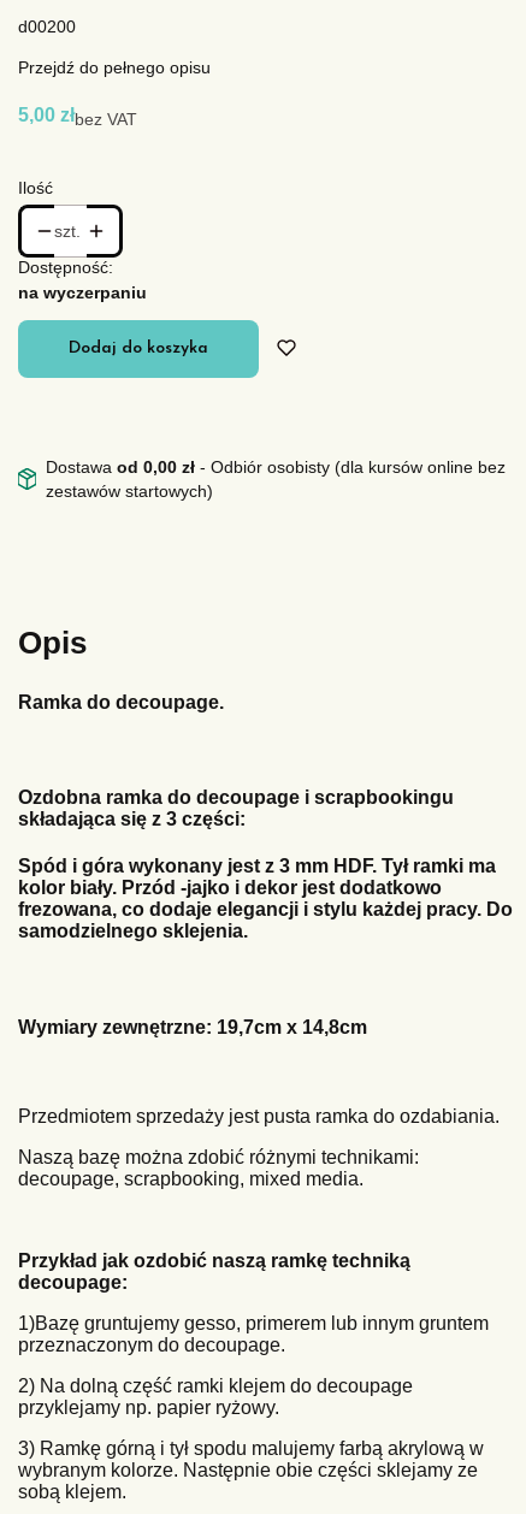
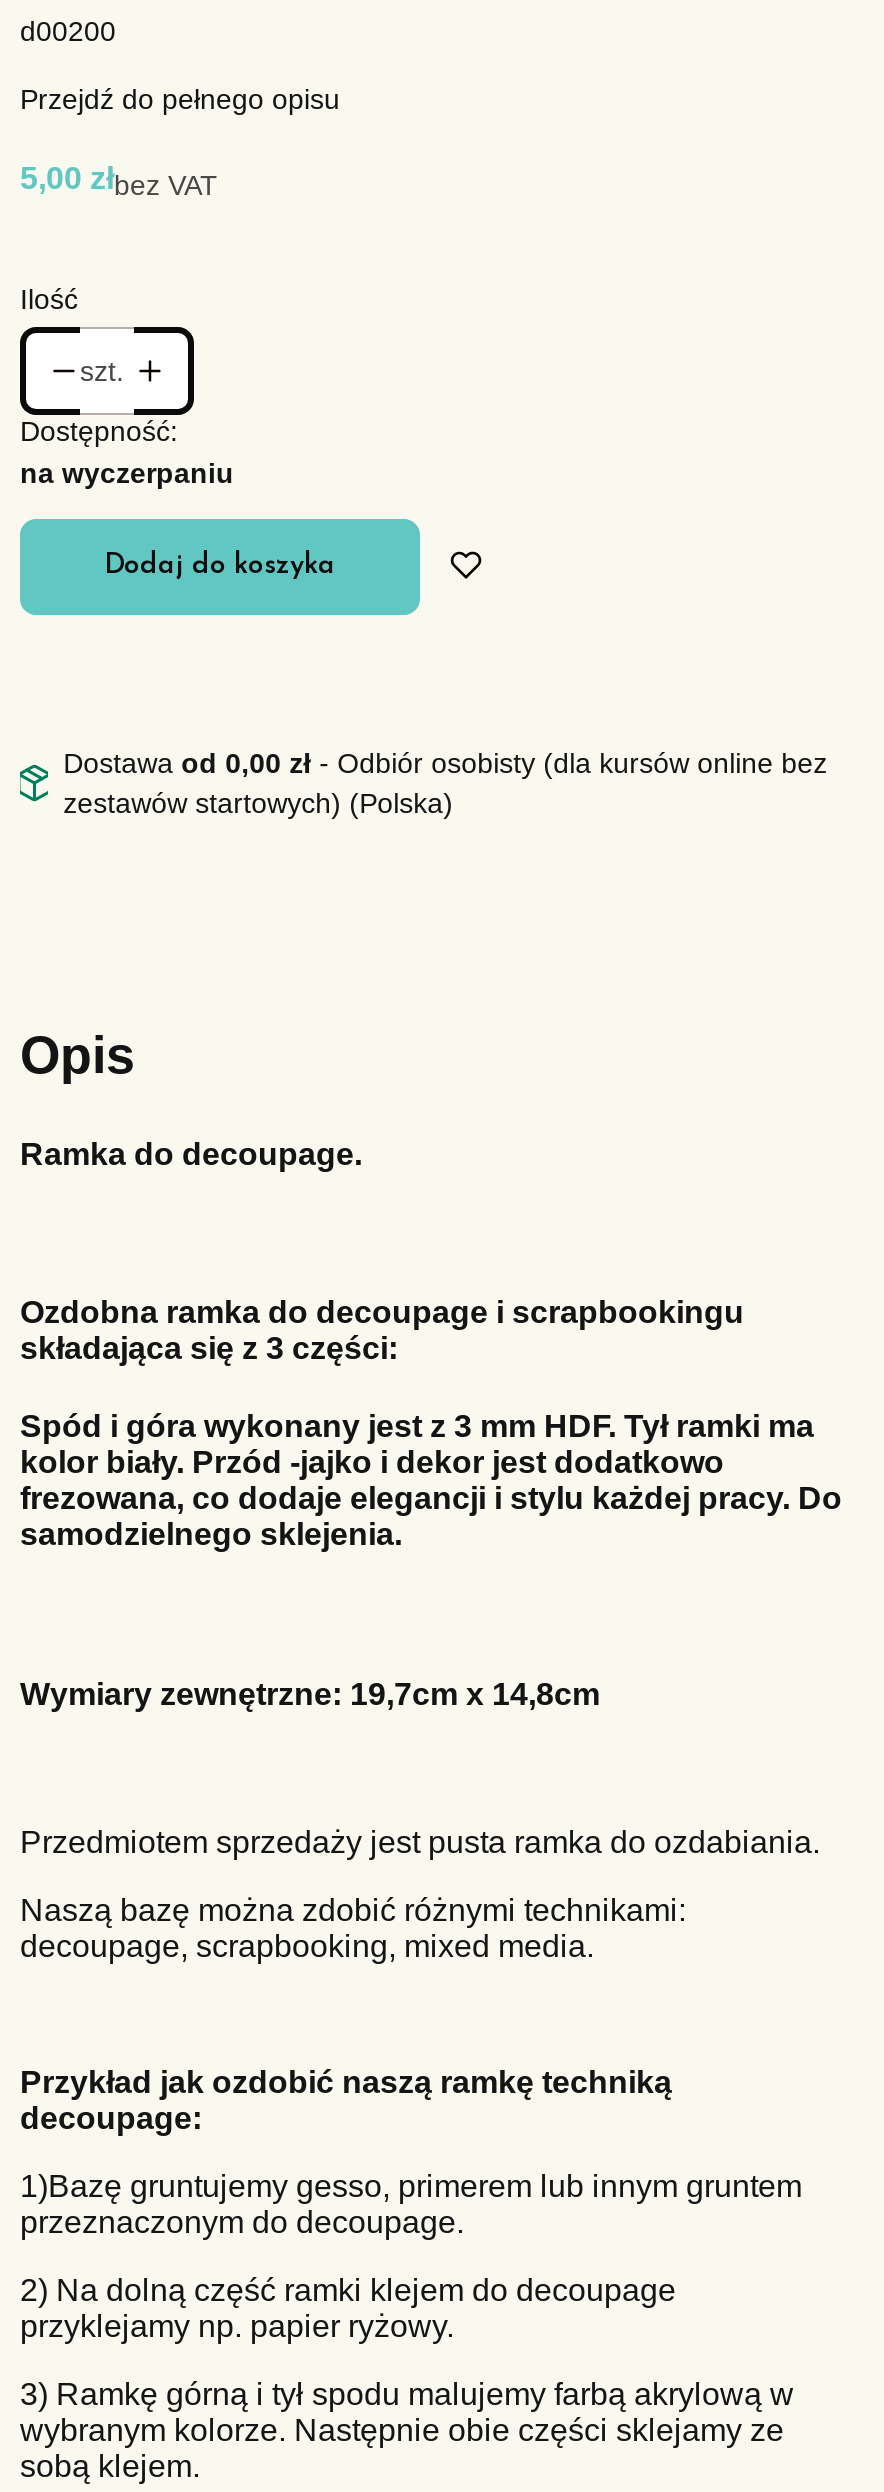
[46,482,213,501] zestawów startowych) -> [63,787,453,819] zestawów startowych) (Polska)

